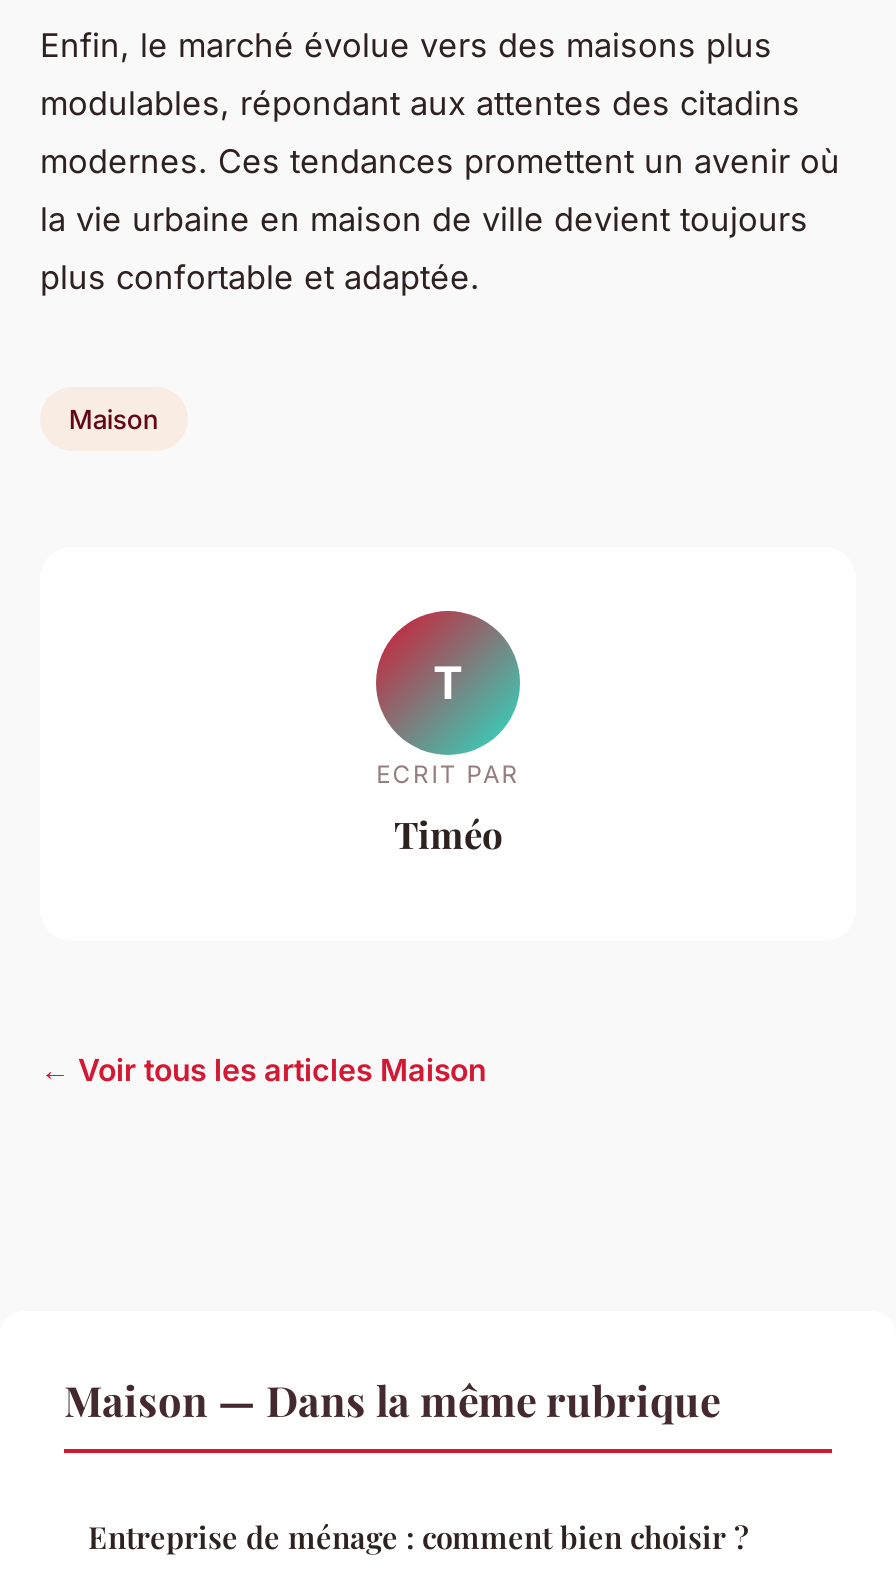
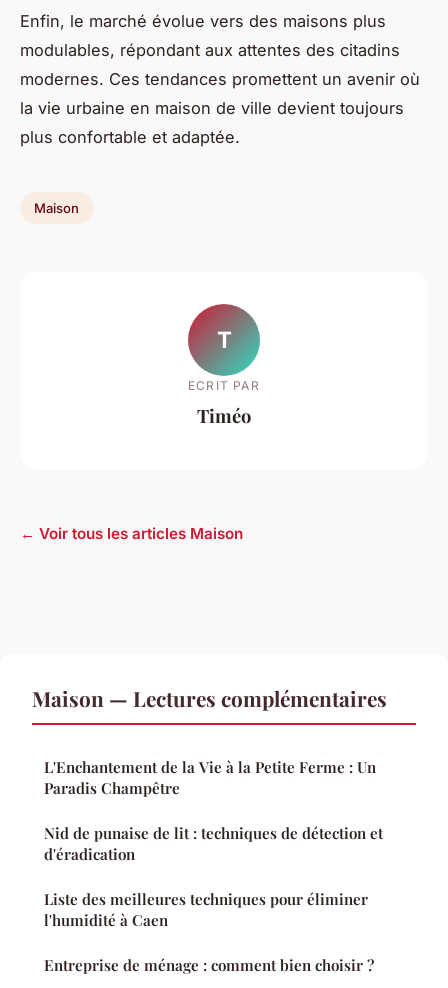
[64,1371,720,1427] Maison — Dans la même rubrique -> [32,684,387,930] Maison — Lectures complémentaires | L'Enchantement de la Vie à la Petite Ferme : Un | Paradis Champêtre | Nid de punaise de lit : techniques de détection et | d'éradication | Liste des meilleures techniques pour éliminer | l'humidité à Caen

